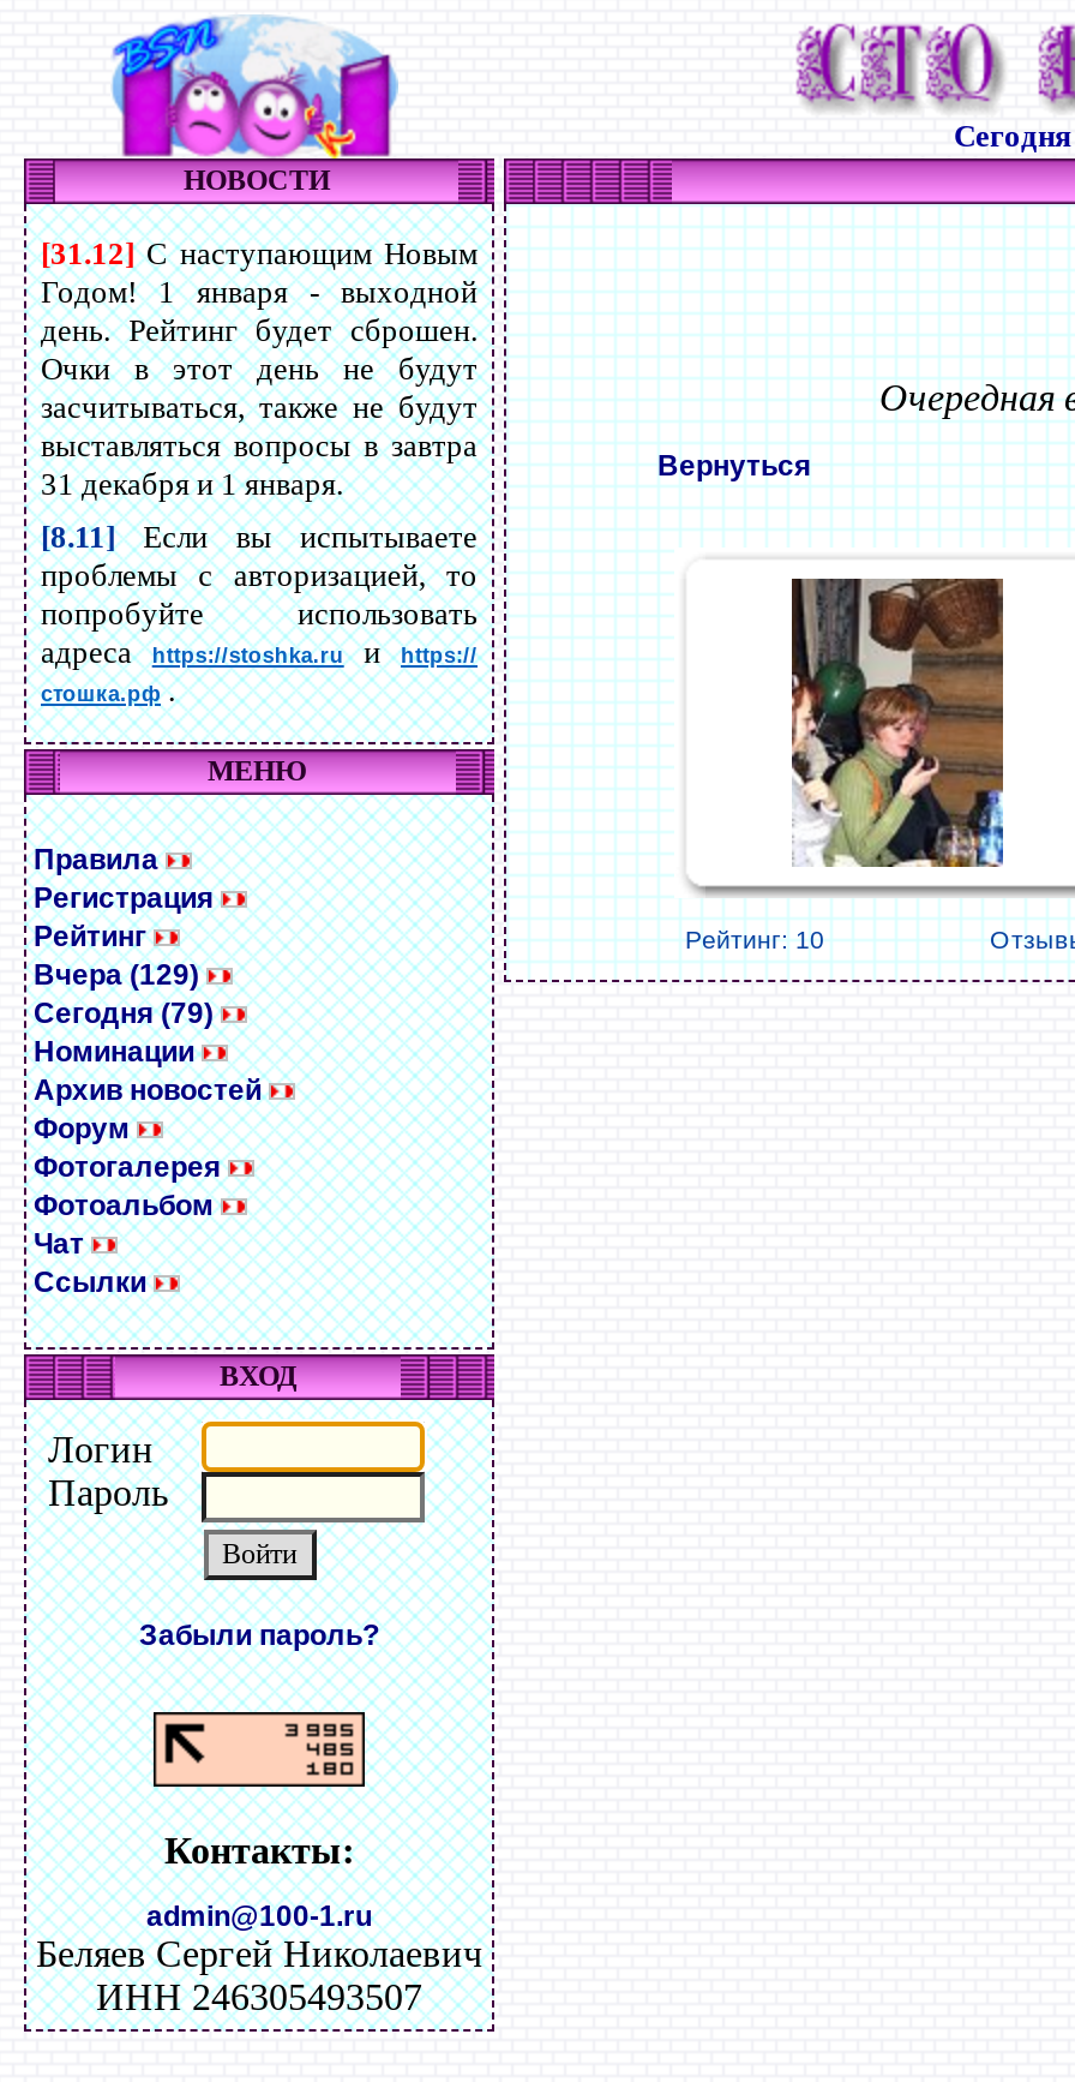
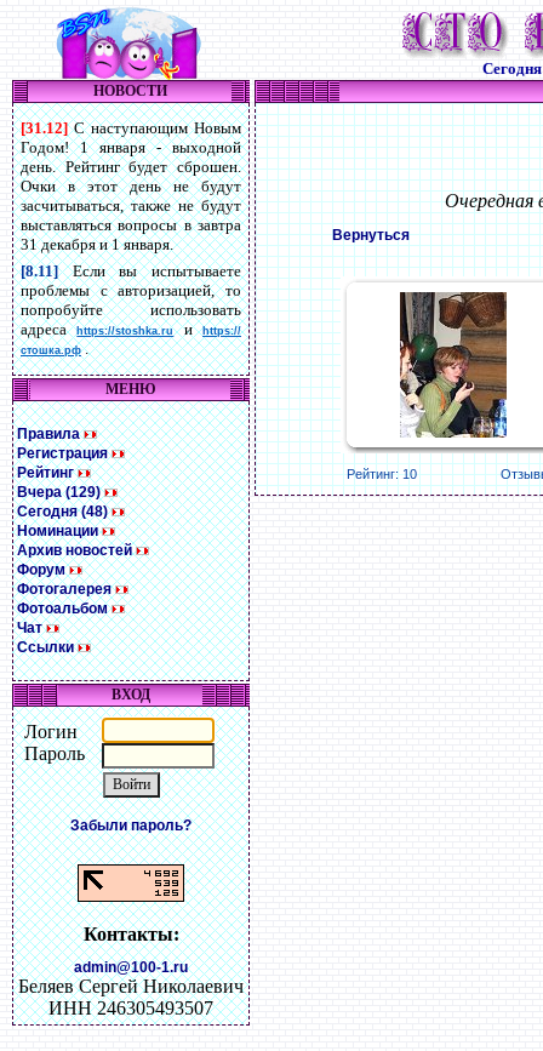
[34,997,214,1030] Сегодня (79) -> [17,503,108,520] Сегодня (48)

